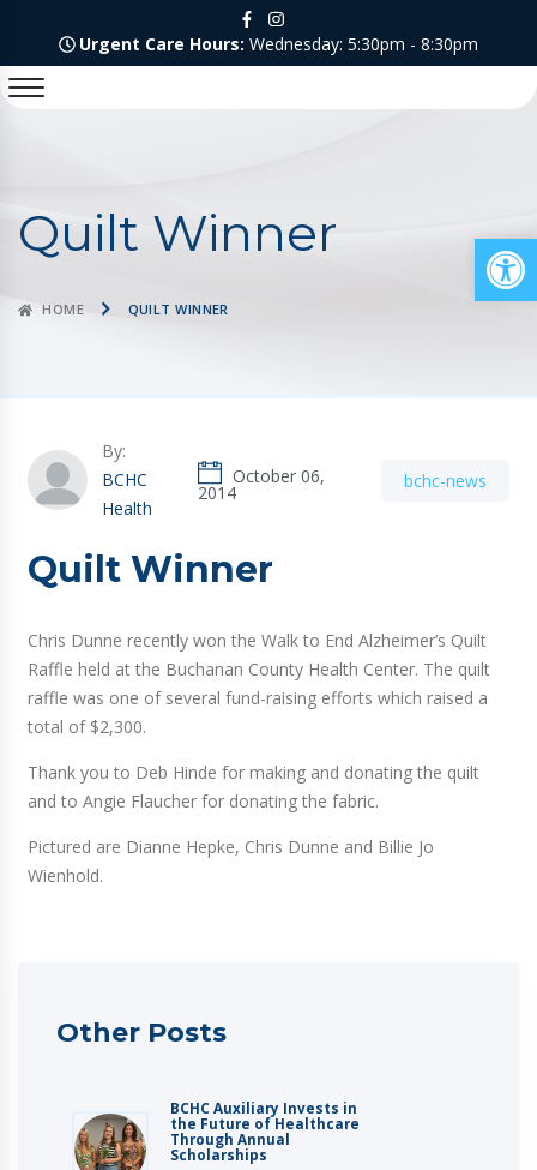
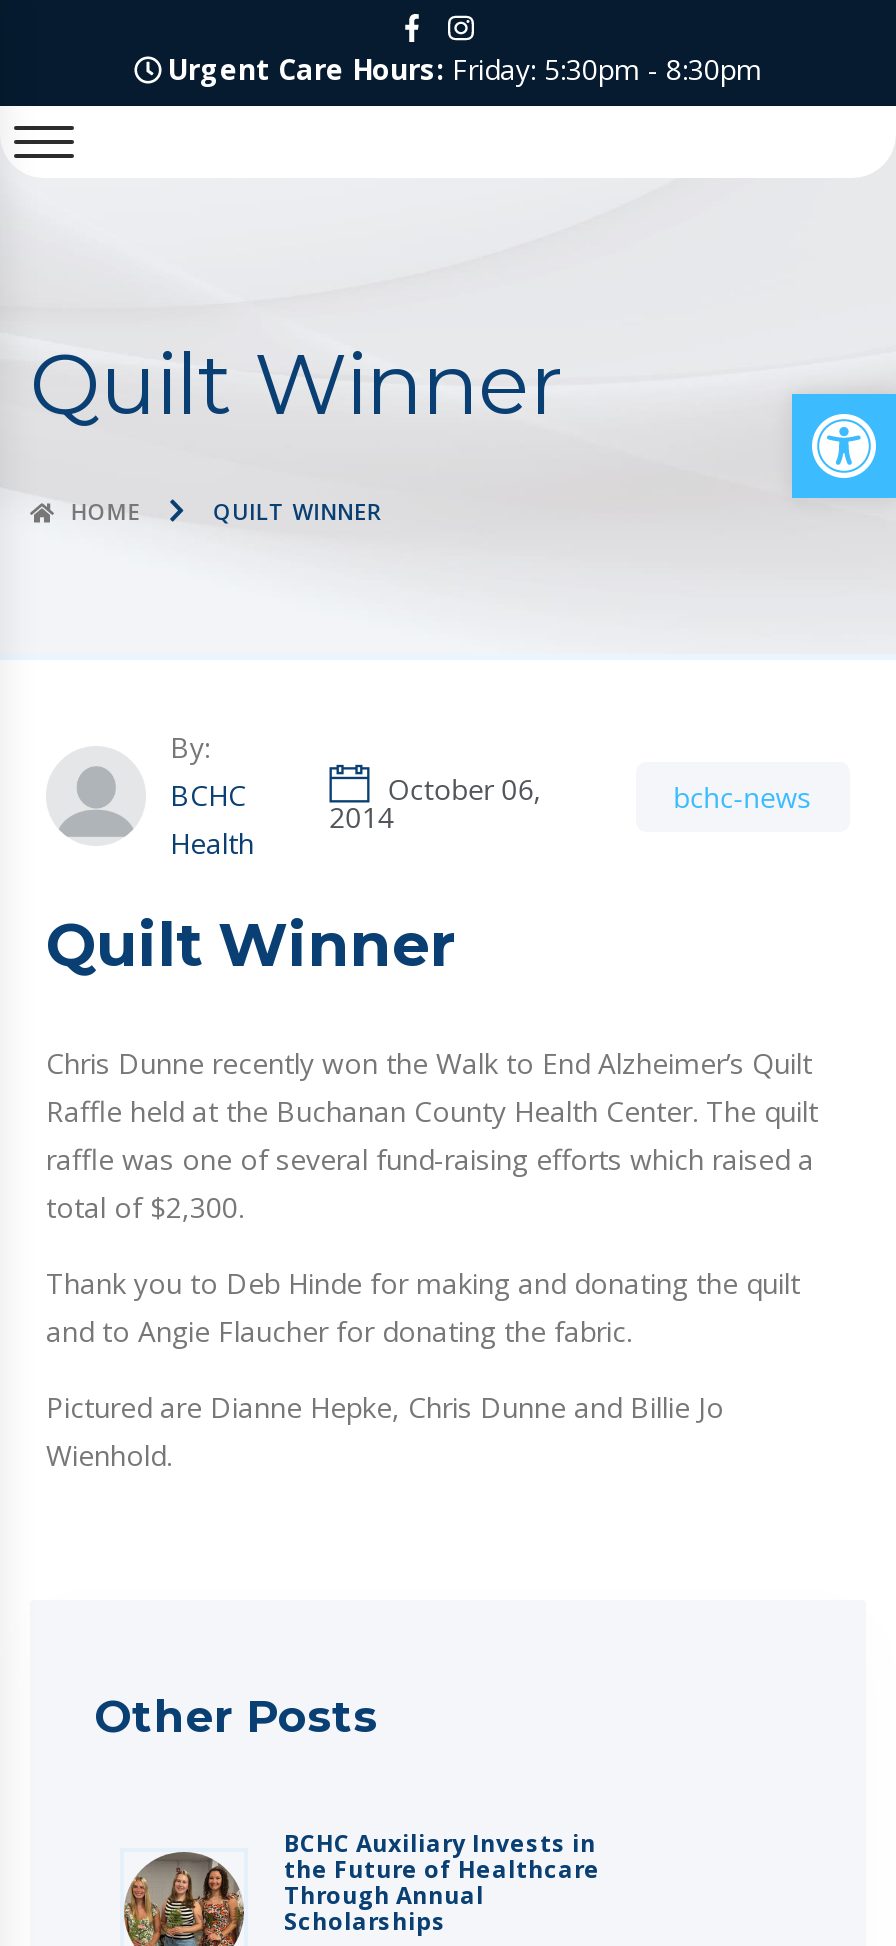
[79,32,478,55] Urgent Care Hours: Wednesday: 5:30pm - 8:30pm -> [168,50,762,88] Urgent Care Hours: Friday: 5:30pm - 8:30pm

